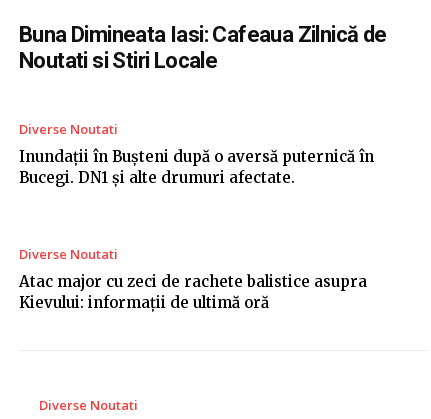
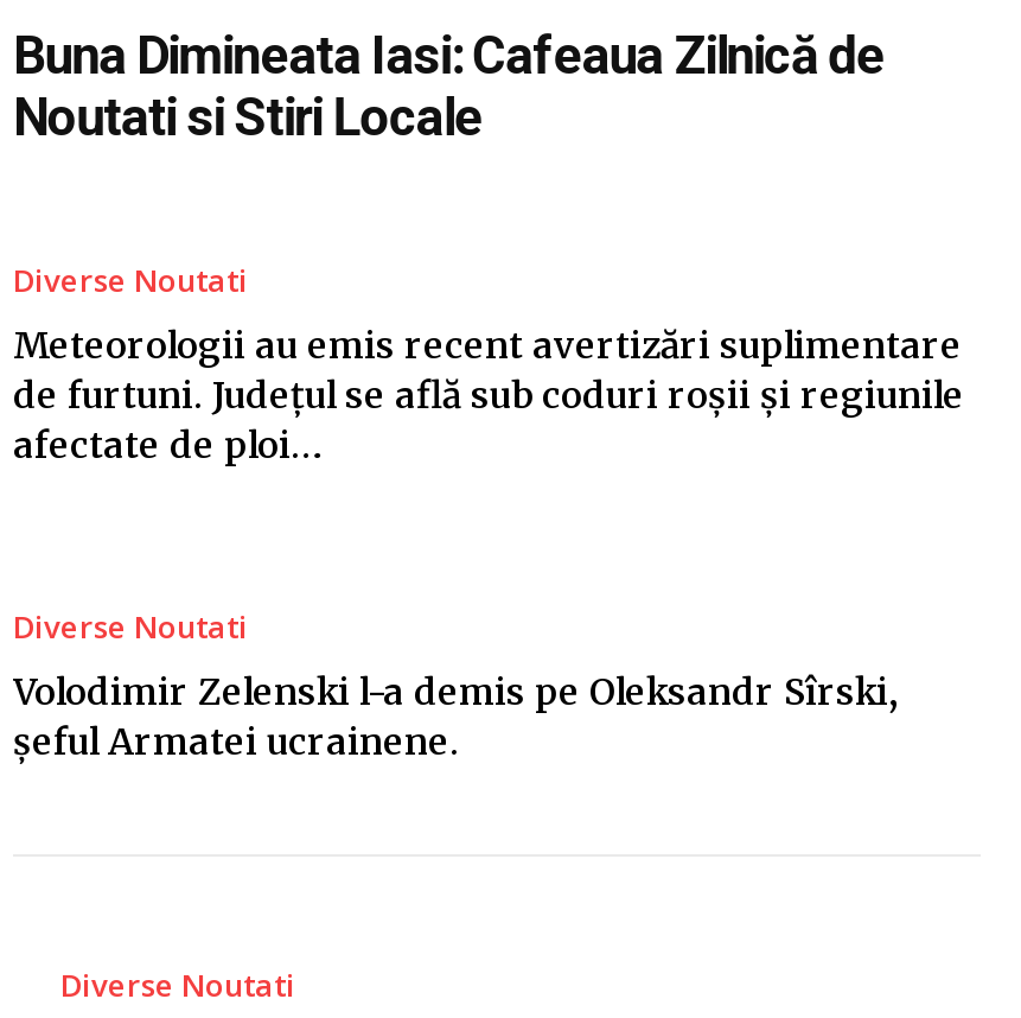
[19,147,374,187] Inundații în Bușteni după o aversă puternică în | Bucegi. DN1 și alte drumuri afectate. -> [13,323,964,468] Meteorologii au emis recent avertizări suplimentare | de furtuni. Județul se află sub coduri roșii și regiunile | afectate de ploi…
[19,272,367,312] Atac major cu zeci de rachete balistice asupra | Kievului: informații de ultimă oră -> [13,669,898,764] Volodimir Zelenski l-a demis pe Oleksandr Sîrski, | șeful Armatei ucrainene.

